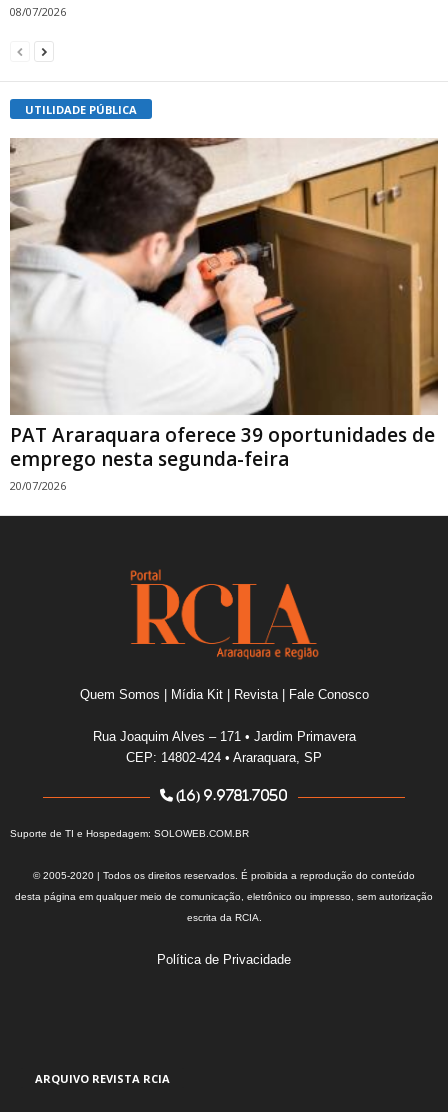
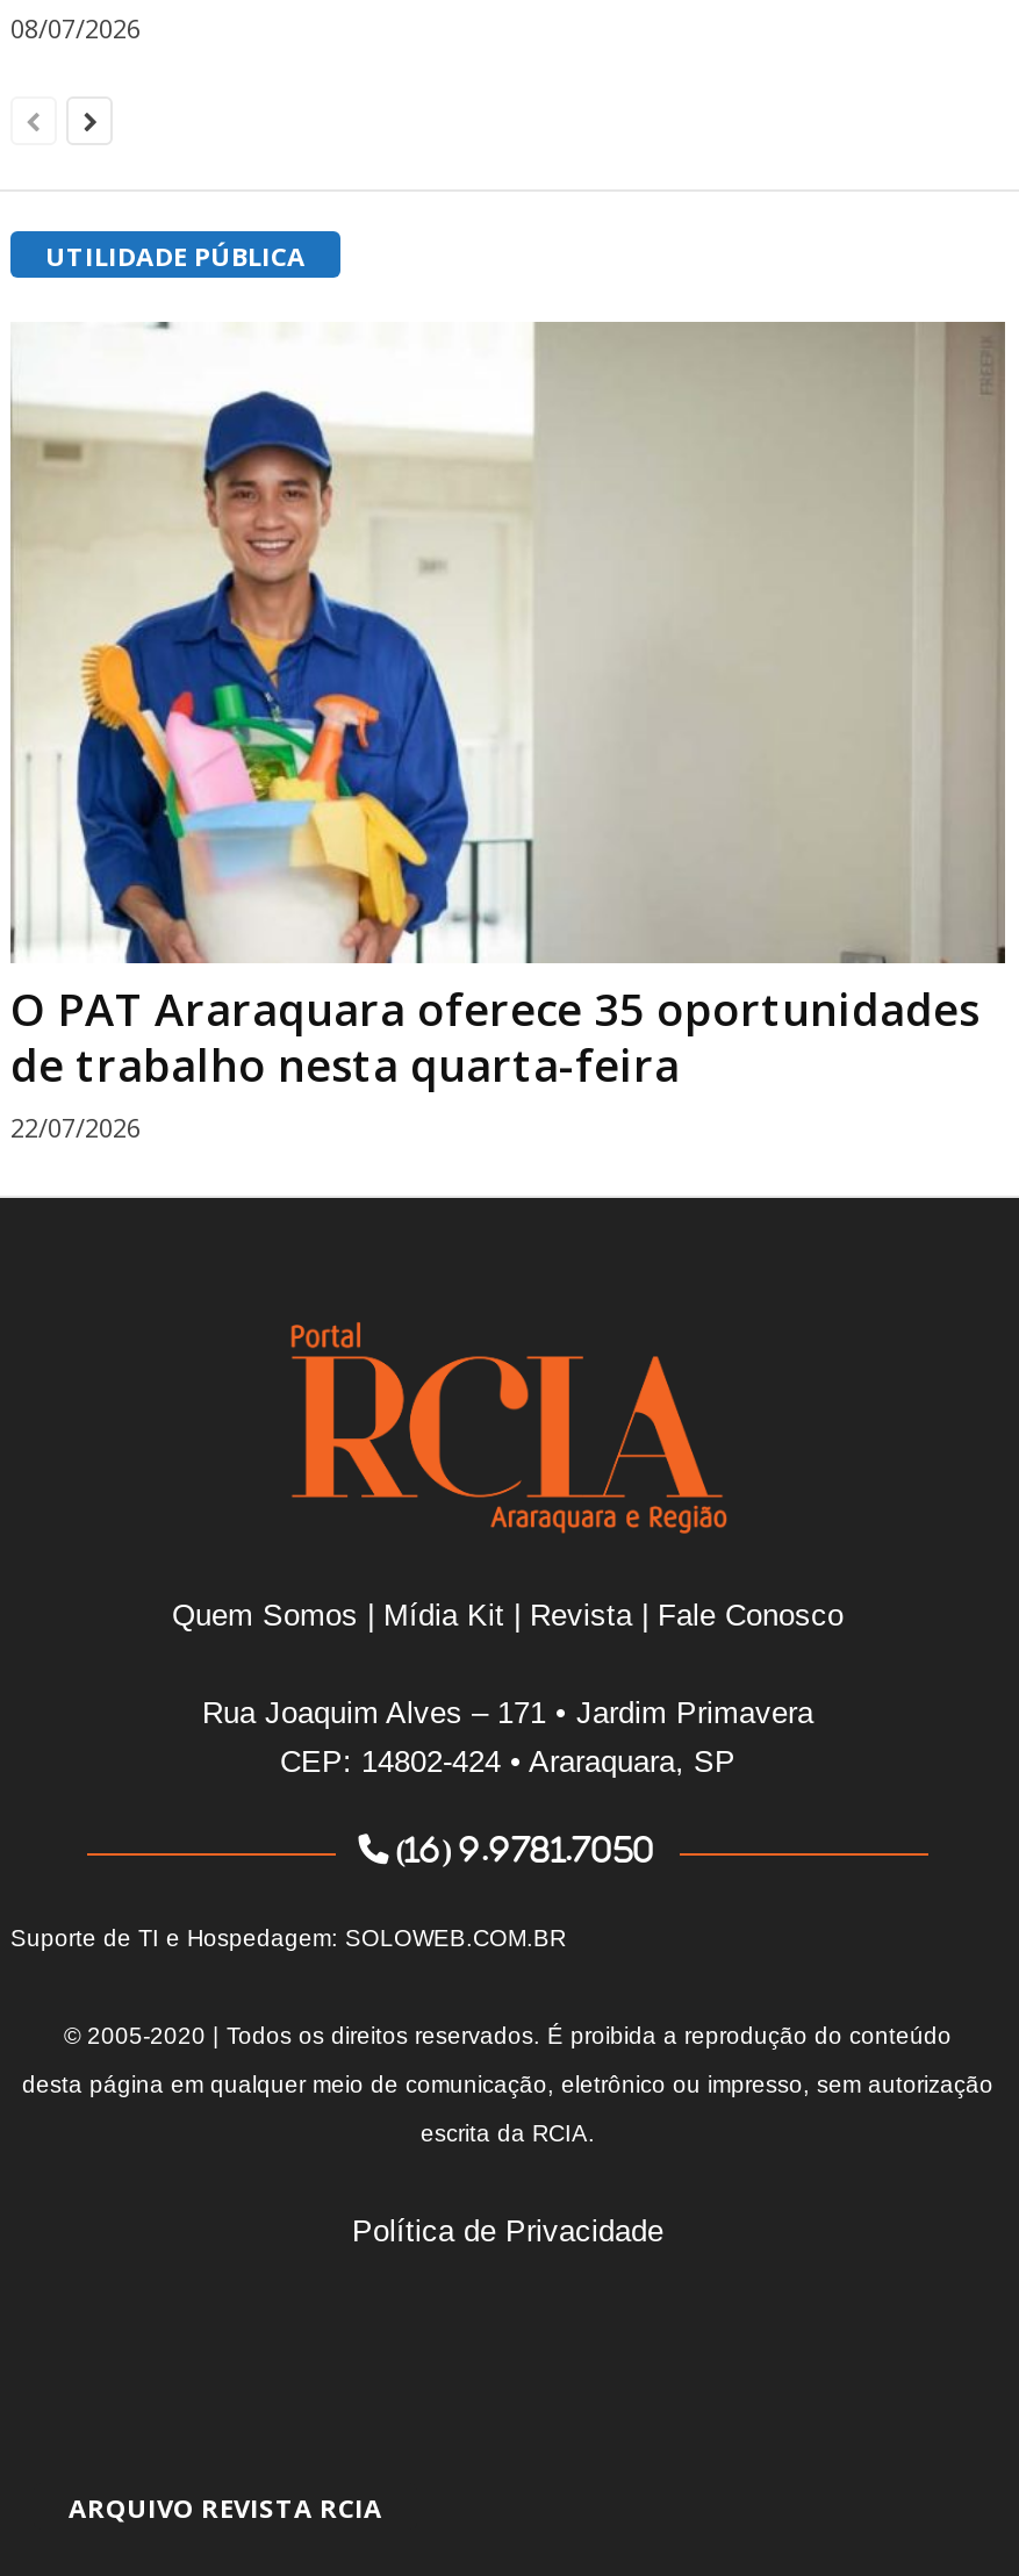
[9,137,439,493] [image] | PAT Araraquara oferece 39 oportunidades de | emprego nesta segunda-feira | 20/07/2026 -> [10,321,1007,1145] [image] | O PAT Araraquara oferece 35 oportunidades | de trabalho nesta quarta-feira | 22/07/2026

